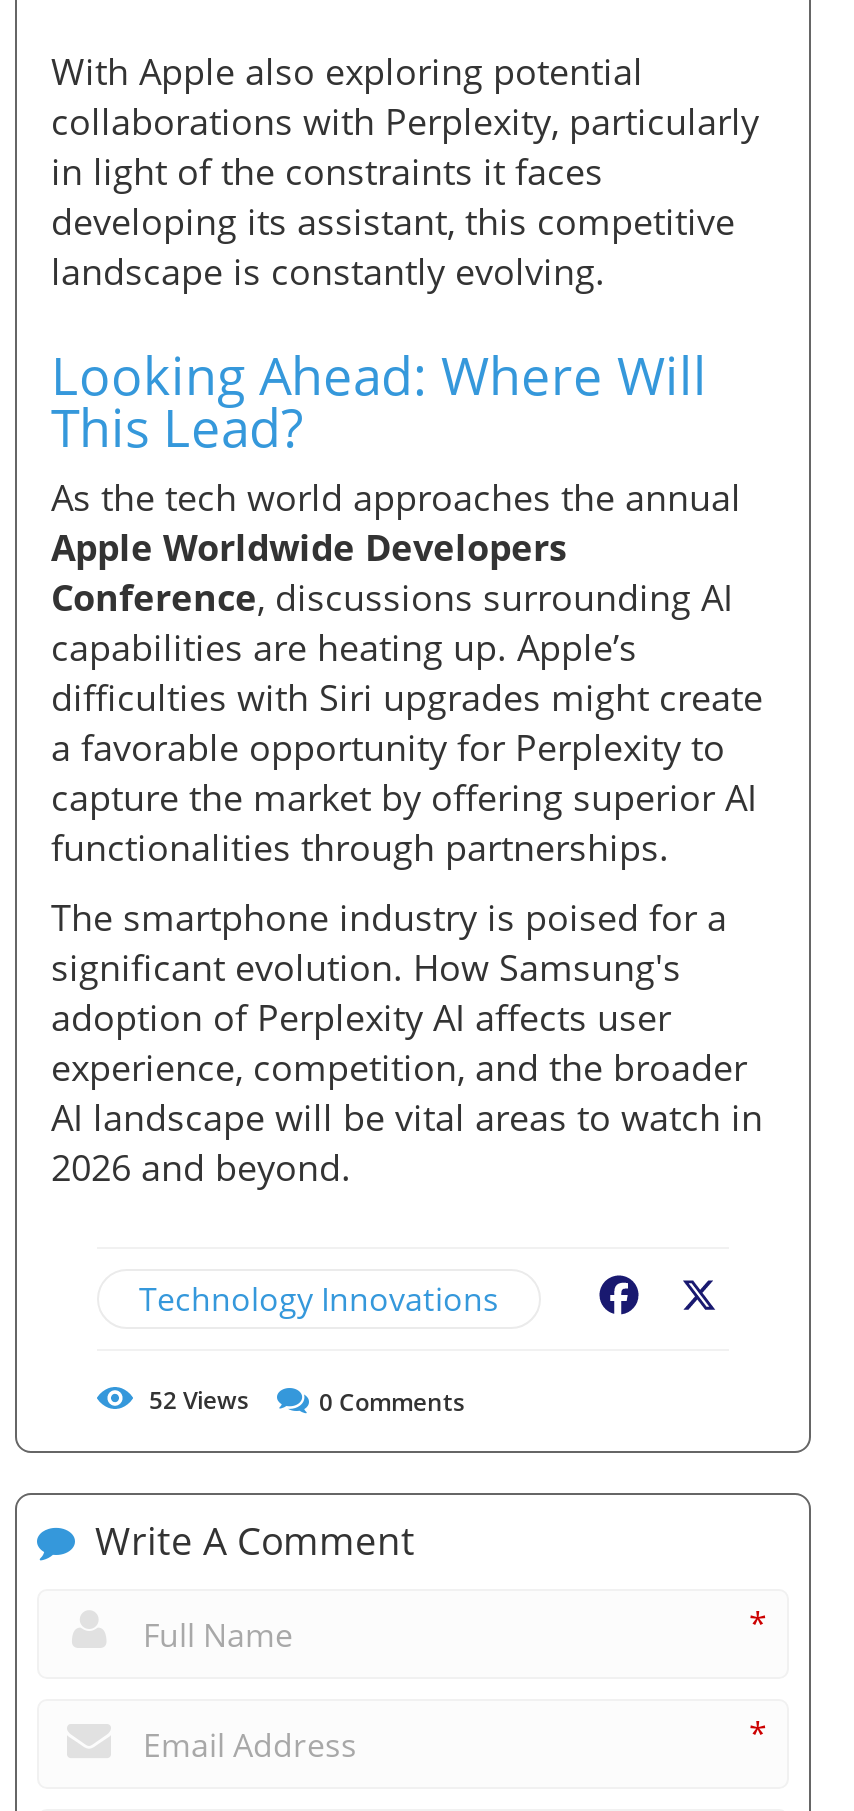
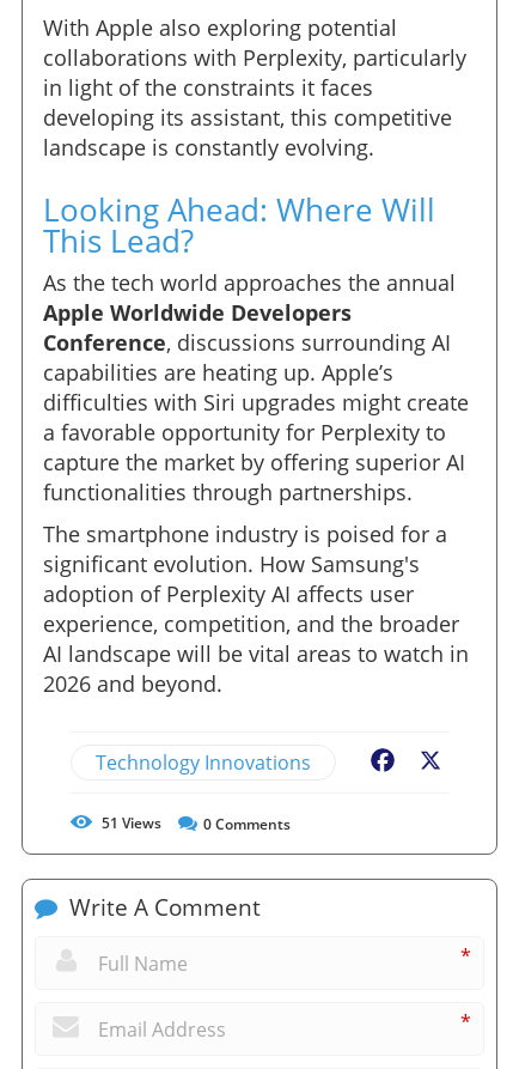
[149,1383,249,1417] 52 Views -> [102,813,161,833] 51 Views

